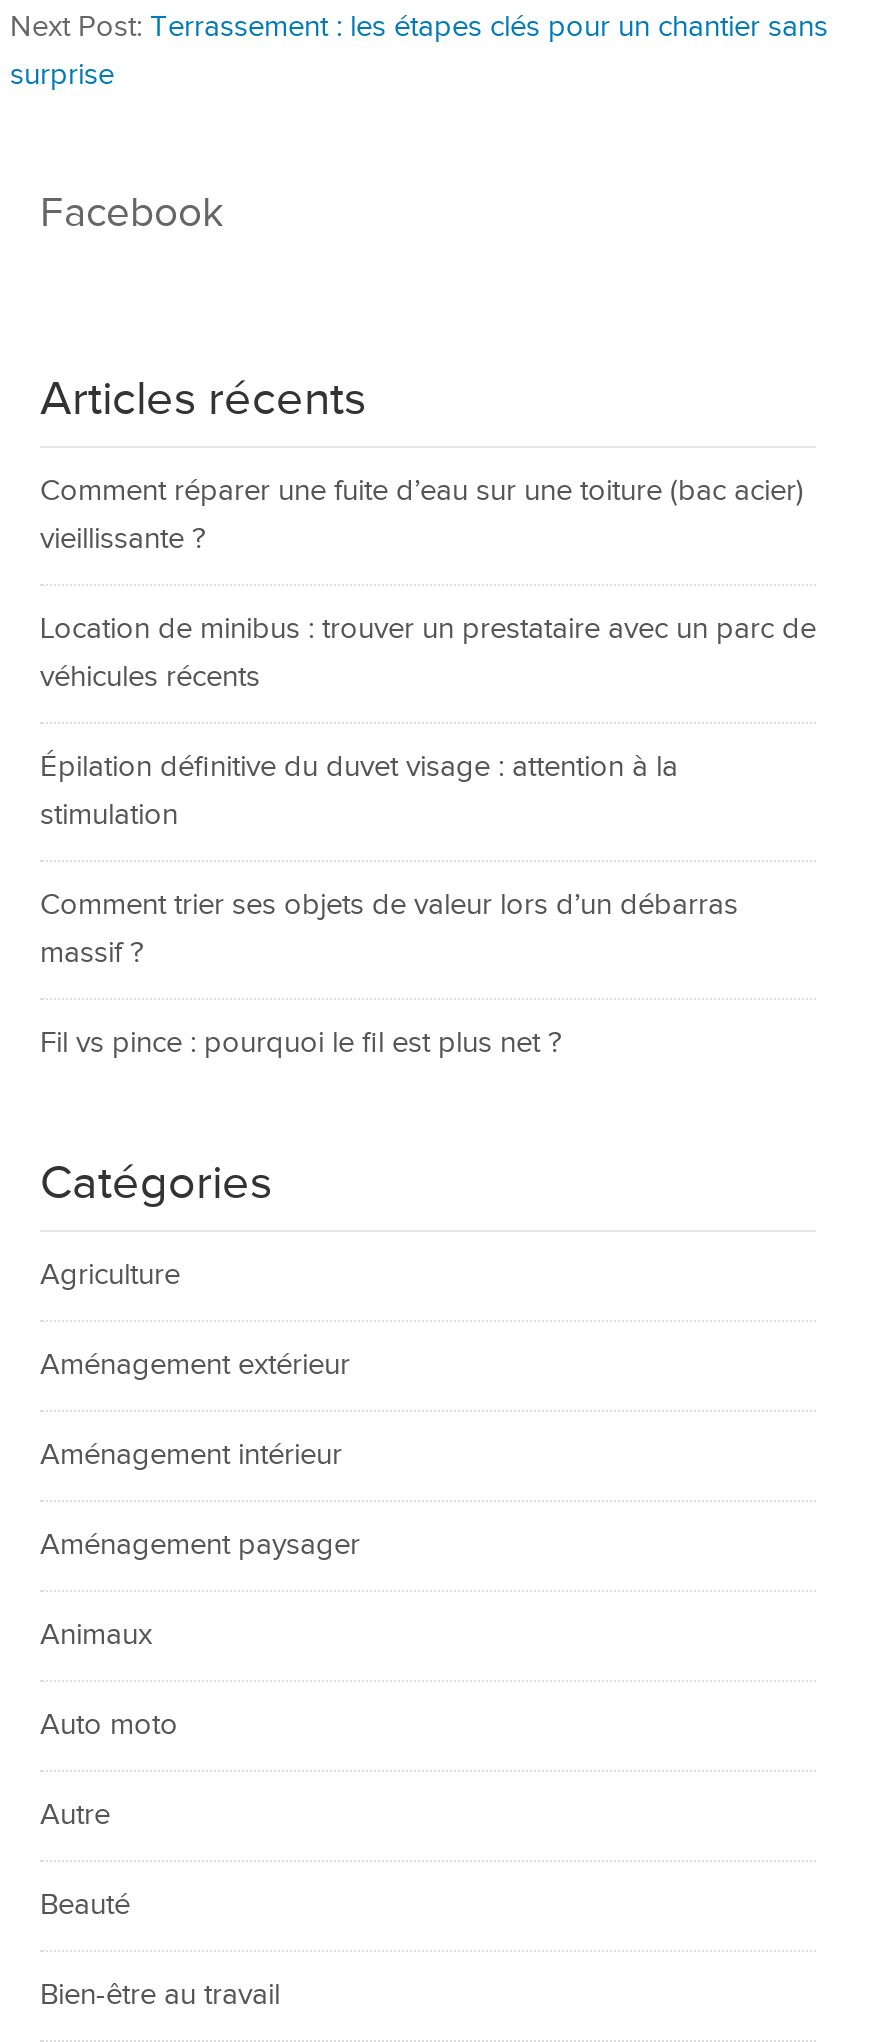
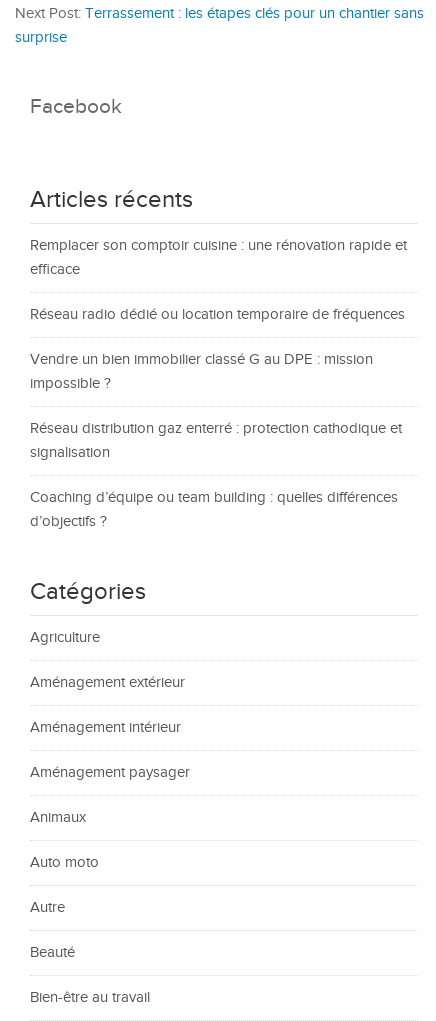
[40,474,804,556] Comment réparer une fuite d’eau sur une toiture (bac acier) | vieillissante ? -> [30,237,407,278] Remplacer son comptoir cuisine : une rénovation rapide et | efficace
[40,612,816,694] Location de minibus : trouver un prestataire avec un parc de | véhicules récents -> [30,306,405,323] Réseau radio dédié ou location temporaire de fréquences
[40,750,678,832] Épilation définitive du duvet visage : attention à la | stimulation -> [30,351,373,392] Vendre un bien immobilier classé G au DPE : mission | impossible ?
[40,888,738,970] Comment trier ses objets de valeur lors d’un débarras | massif ? -> [30,420,402,461] Réseau distribution gaz enterré : protection cathodique et | signalisation
[40,1026,562,1060] Fil vs pince : pourquoi le fil est plus net ? -> [30,489,398,530] Coaching d’équipe ou team building : quelles différences | d’objectifs ?

